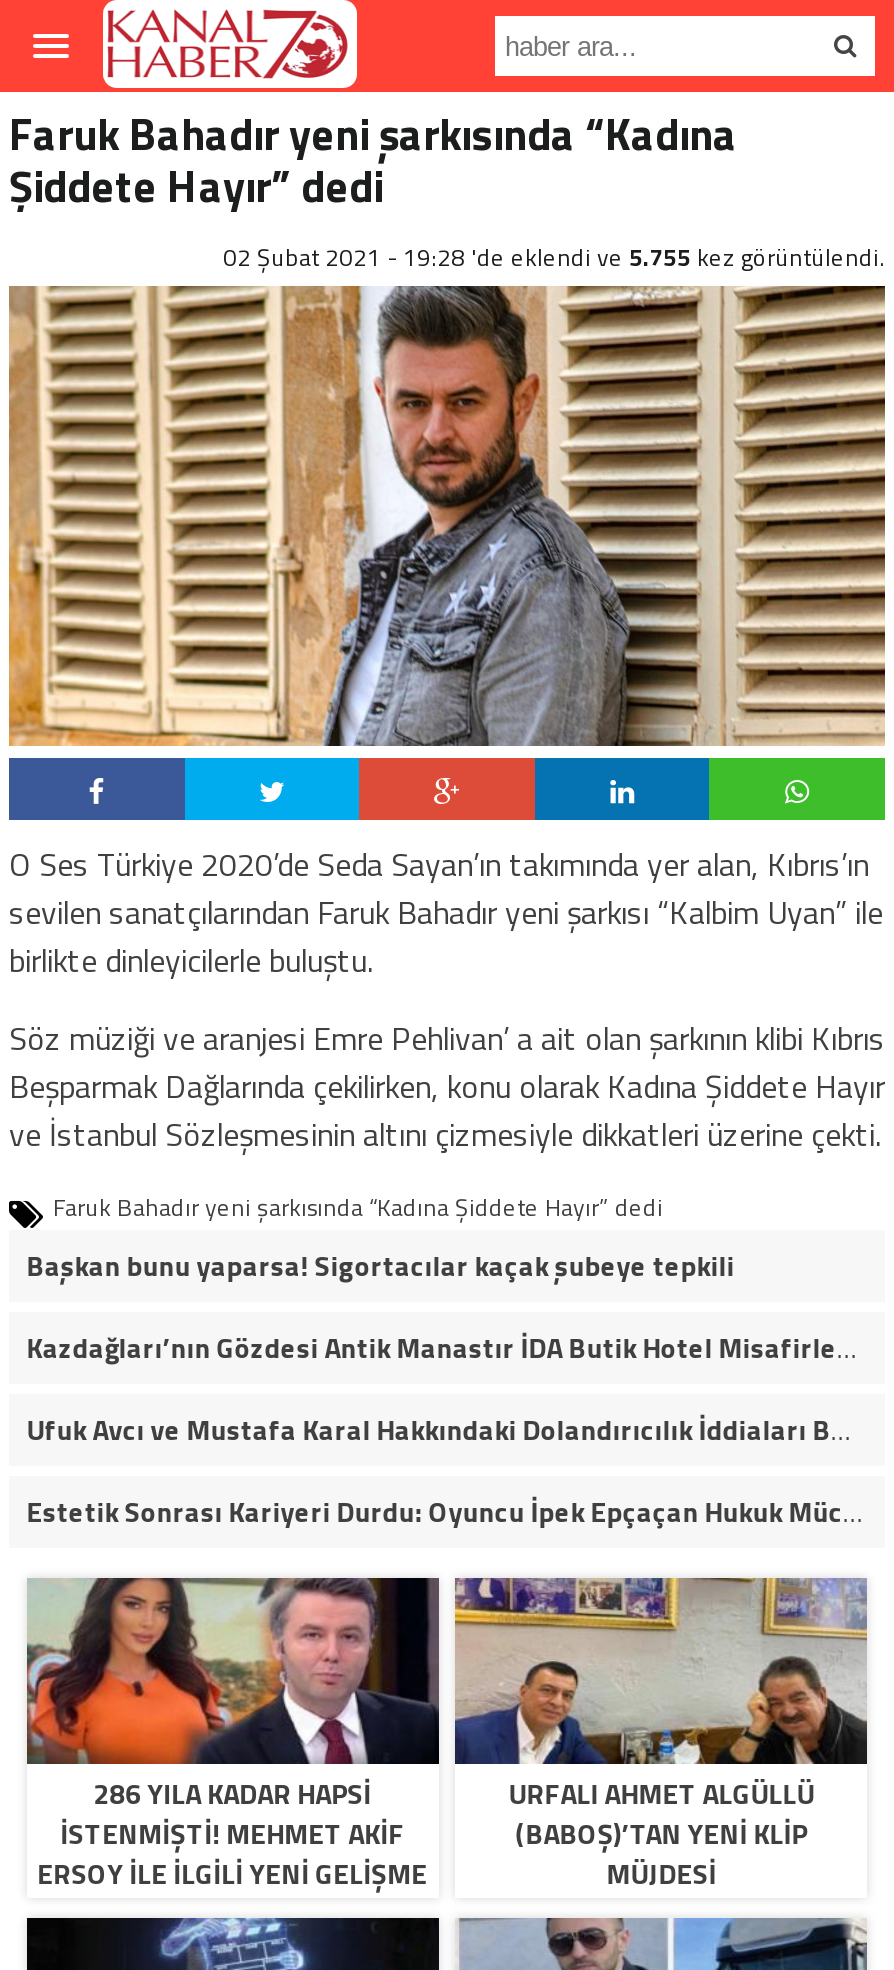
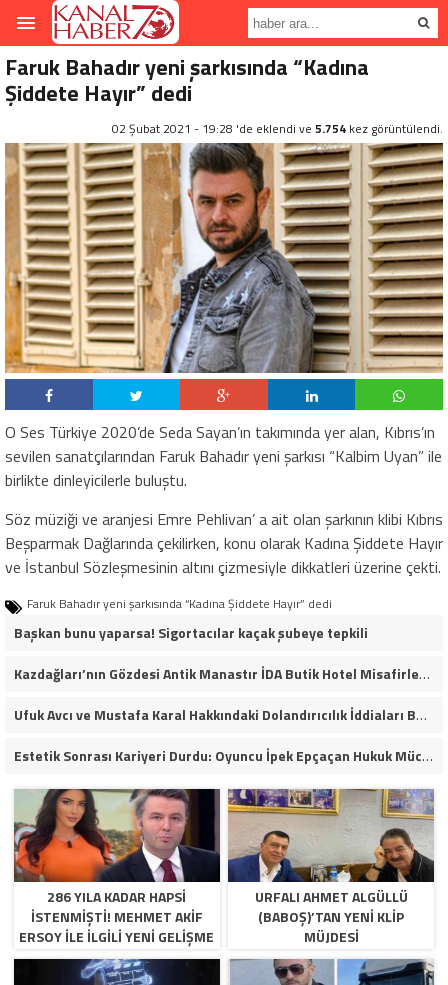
[223,238,885,276] 02 Şubat 2021 - 19:28 'de eklendi ve 5.755 kez görüntülendi. -> [112,119,443,138] 02 Şubat 2021 - 19:28 'de eklendi ve 5.754 kez görüntülendi.

